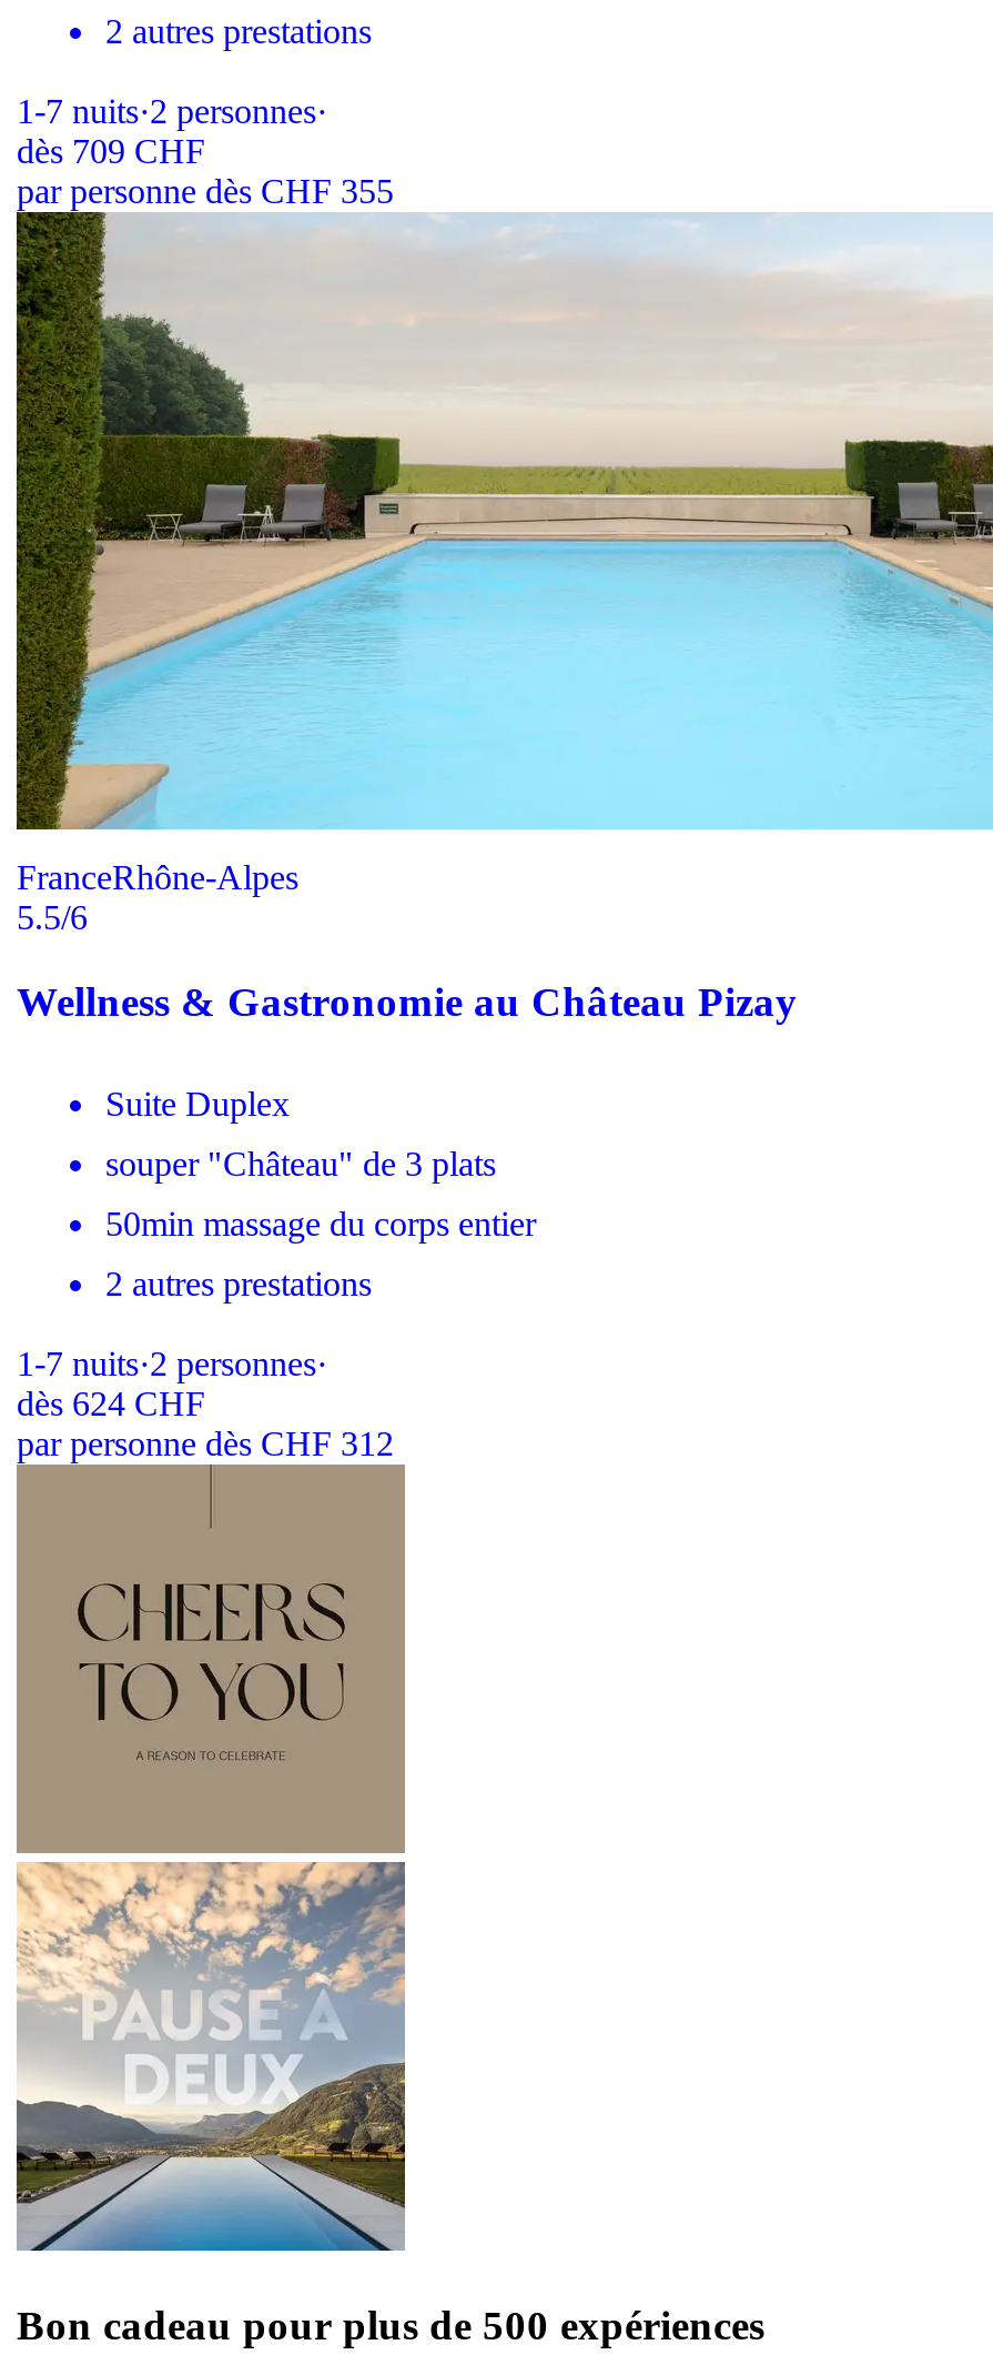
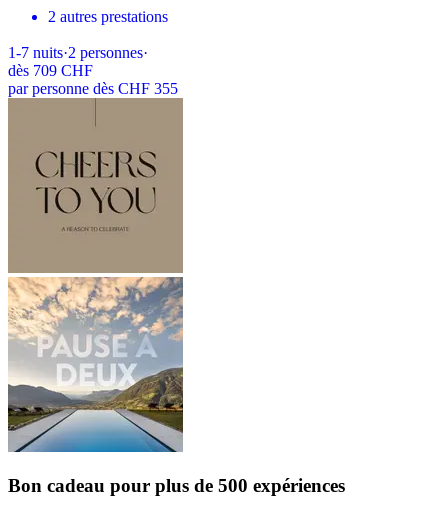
[14,211,986,1462] [image] | FranceRhône-Alpes | 5.5/6 | Wellness & Gastronomie au Château Pizay | Suite Duplex | souper "Château" de 3 plats | 50min massage du corps entier | 2 autres prestations | 1-7 nuits·2 personnes· | dès 624 CHF | par personne dès CHF 312 -> none

